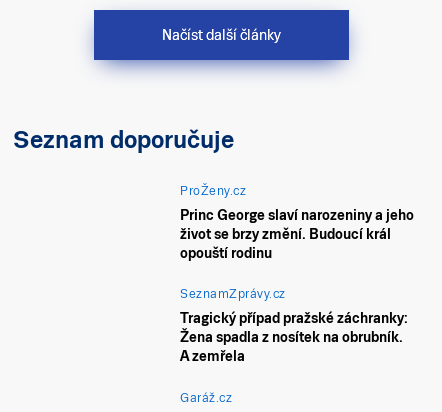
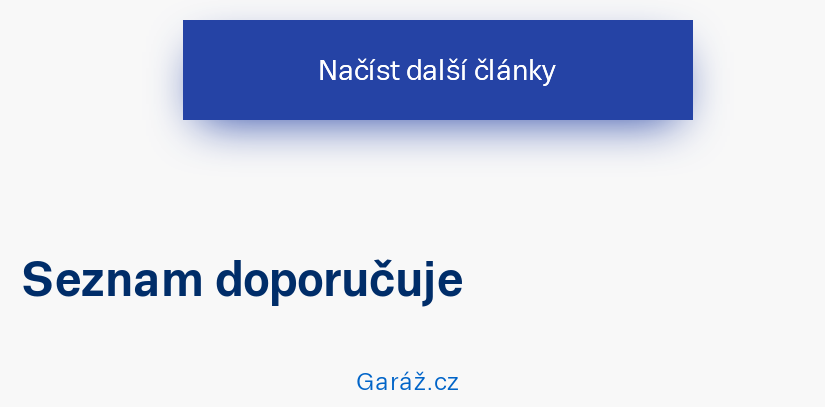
[180,184,414,364] ProŽeny.cz | Princ George slaví narozeniny a jeho | život se brzy změní. Budoucí král | opouští rodinu | SeznamZprávy.cz | Tragický případ pražské záchranky: | Žena spadla z nosítek na obrubník. | A zemřela -> none

